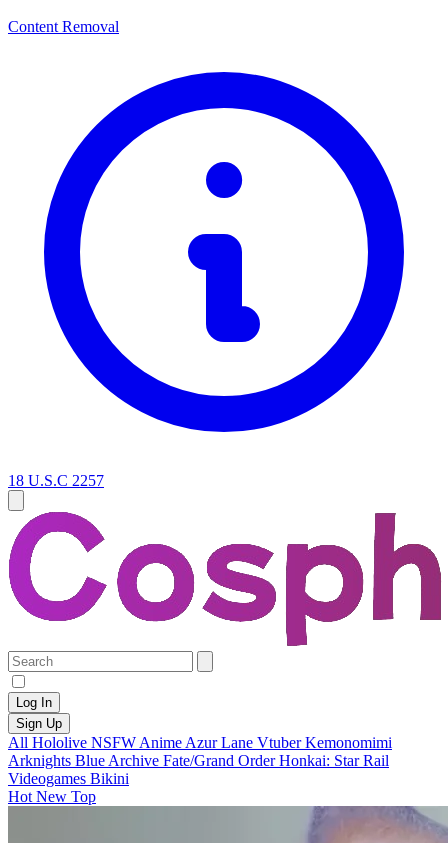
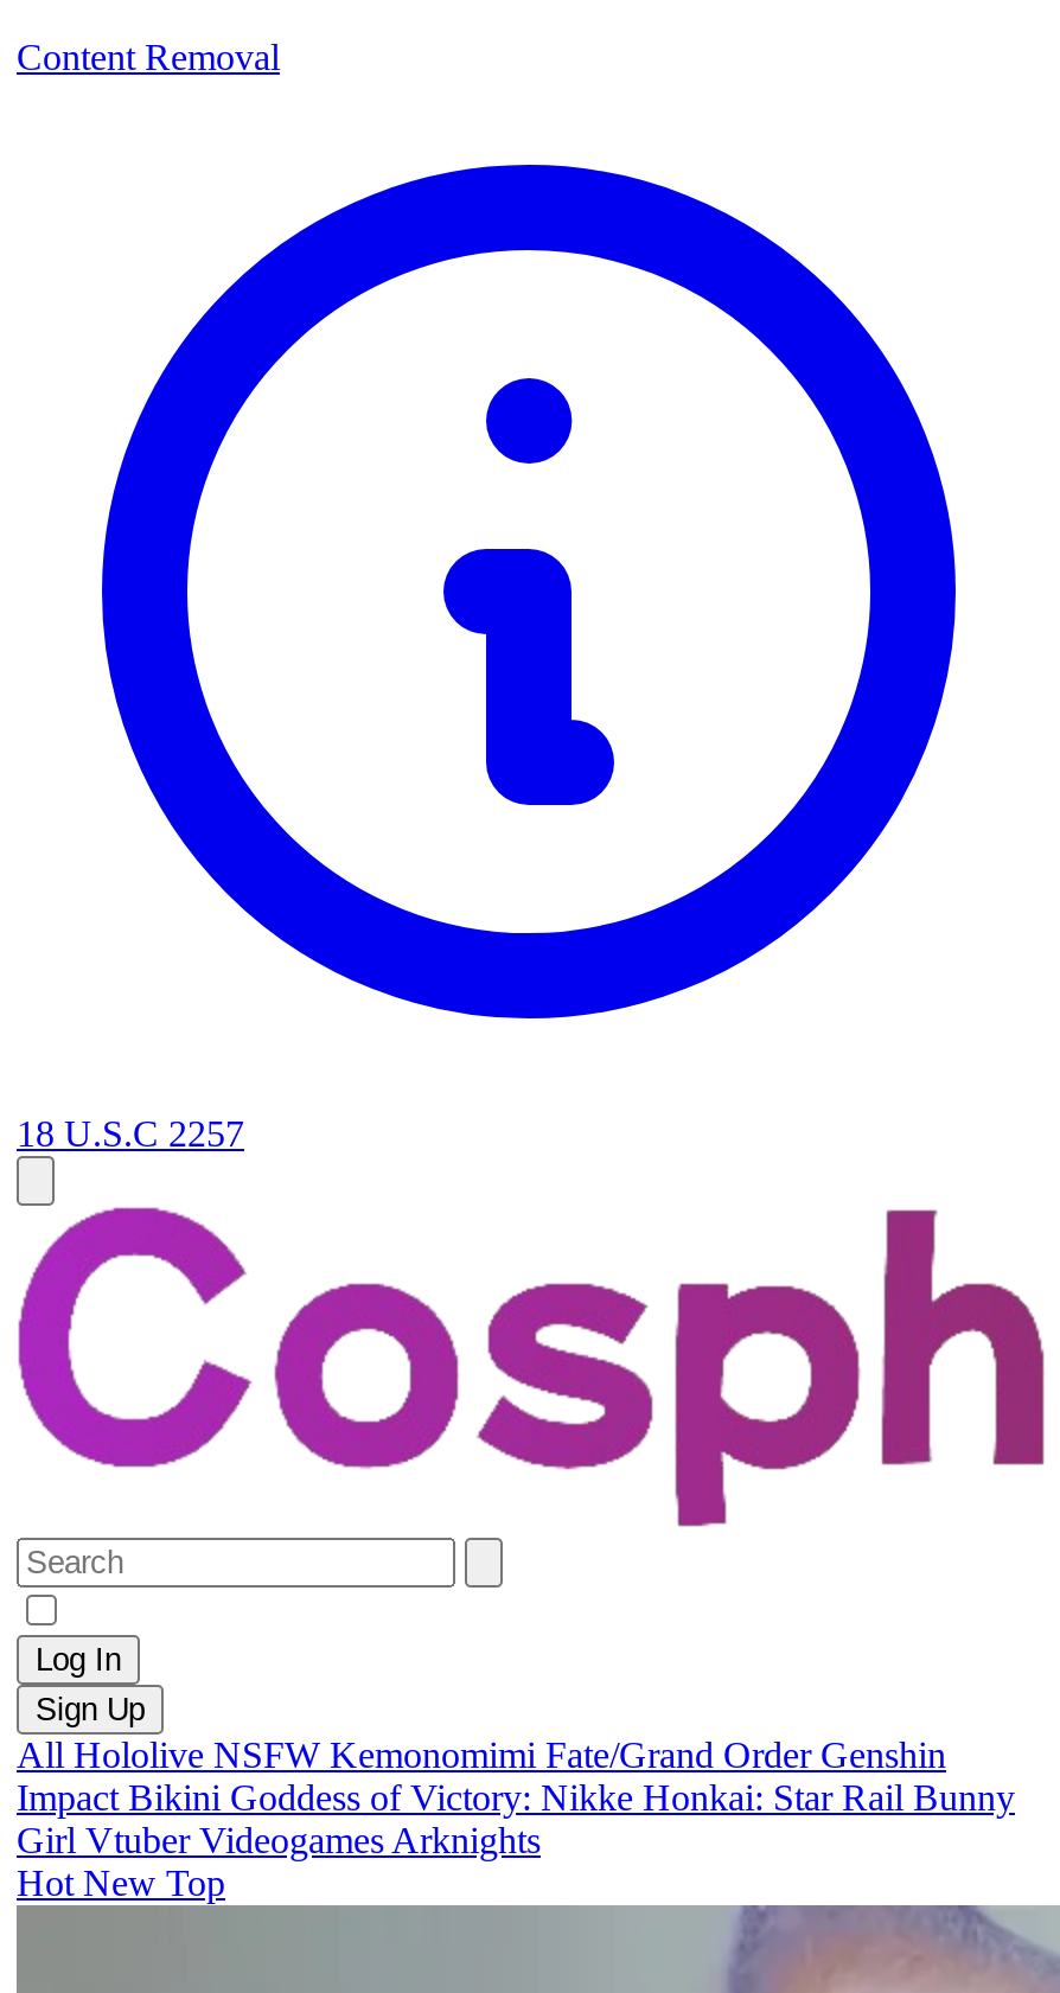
[8,734,392,787] AllHololive NSFW Anime Azur Lane Vtuber Kemonomimi | Arknights Blue Archive Fate/Grand Order Honkai: Star Rail | Videogames Bikini -> [17,1735,1015,1860] AllHololive NSFW Kemonomimi Fate/Grand Order Genshin | Impact Bikini Goddess of Victory: Nikke Honkai: Star Rail Bunny | Girl Vtuber Videogames Arknights

